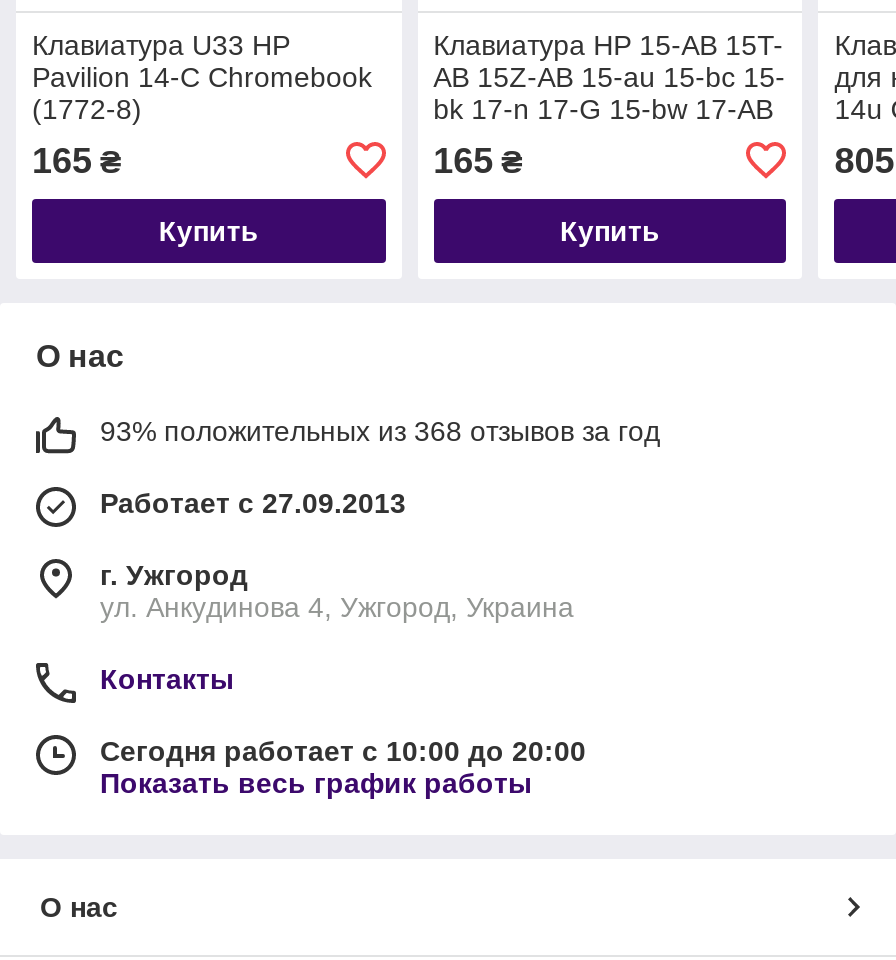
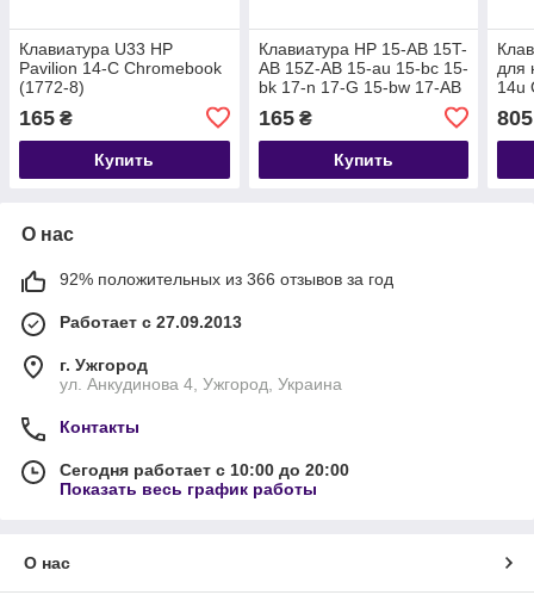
[100,415,660,447] 93% положительных из 368 отзывов за год -> [60,269,393,288] 92% положительных из 366 отзывов за год

